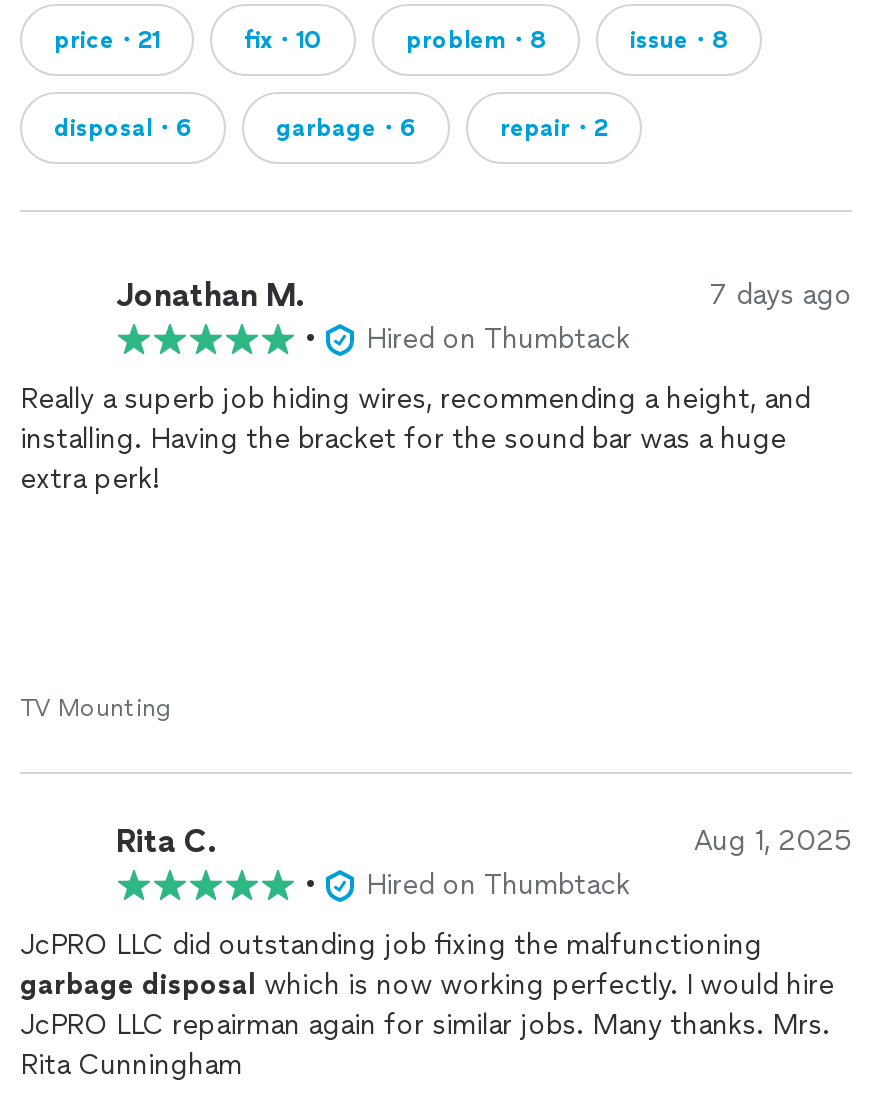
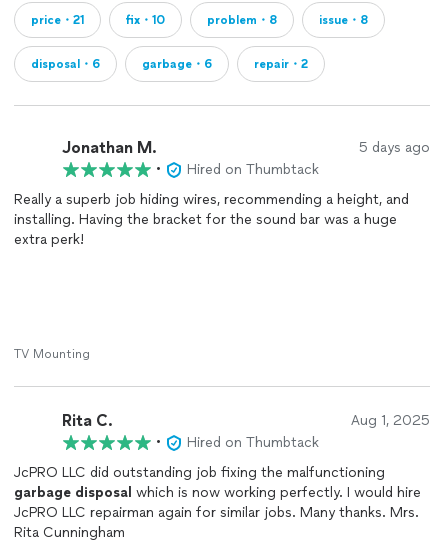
[710,278,852,312] 7 days ago -> [359,139,430,156] 5 days ago

